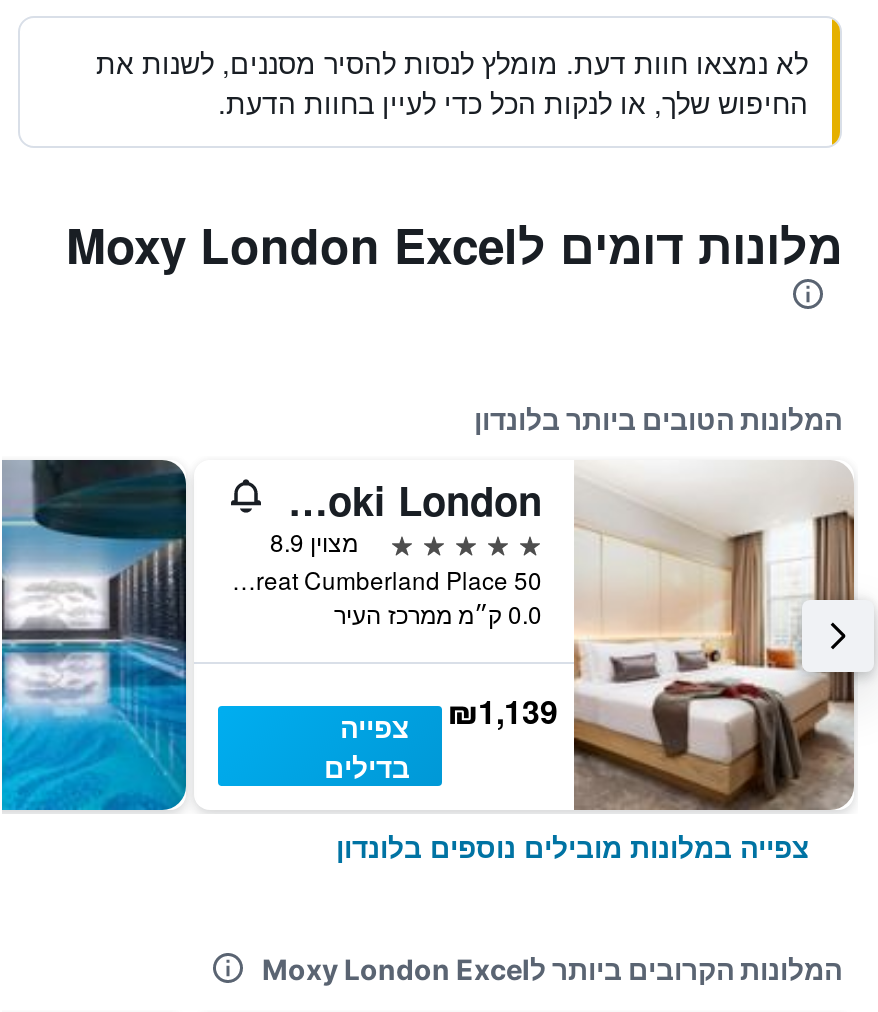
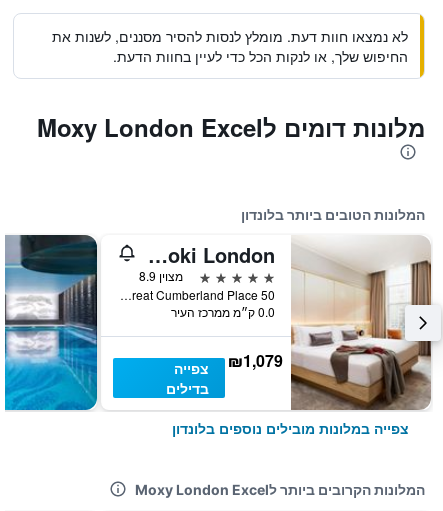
[340,689,558,746] ₪1,139 צפייה -> [174,349,283,378] ₪1,079 צפייה

